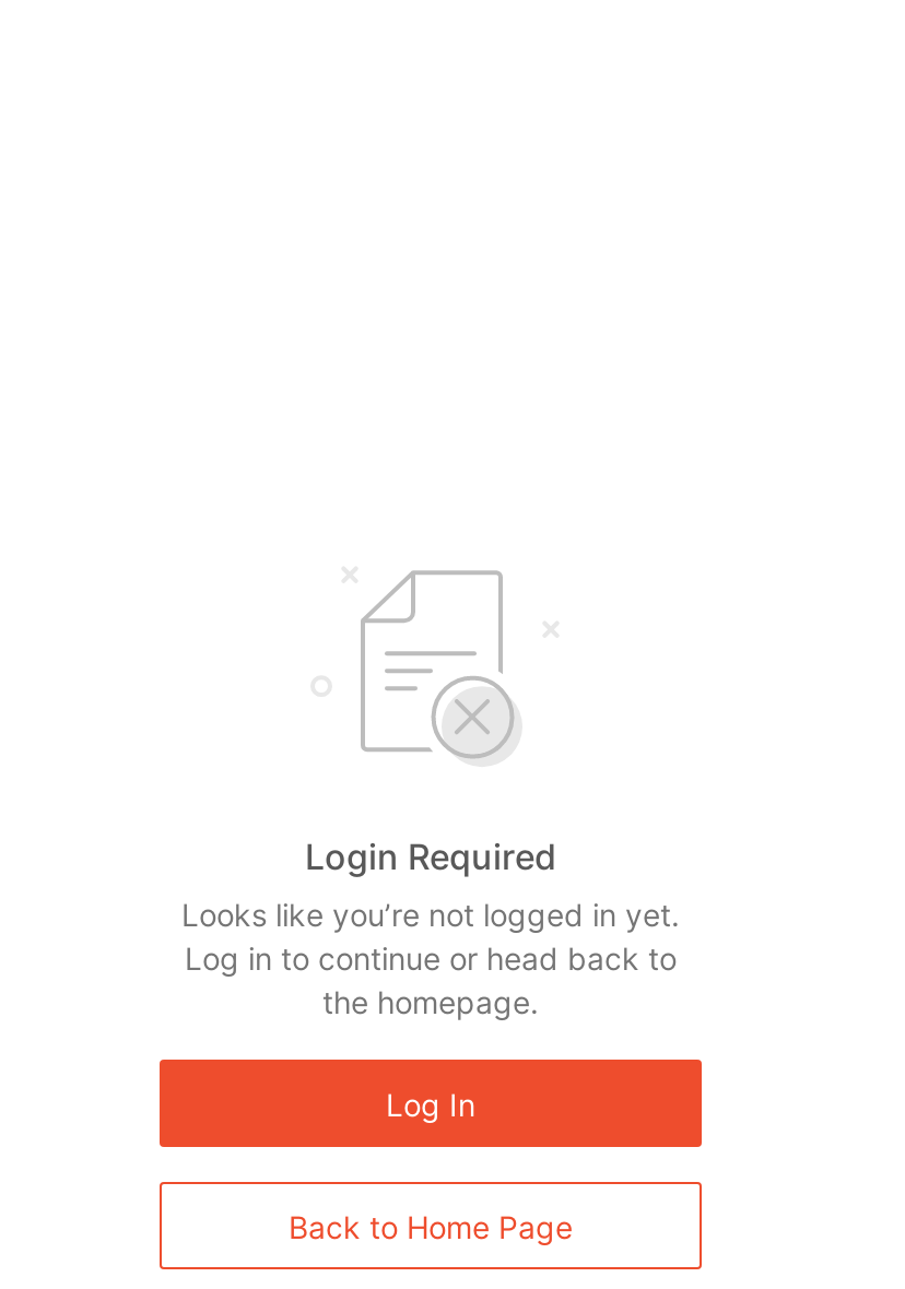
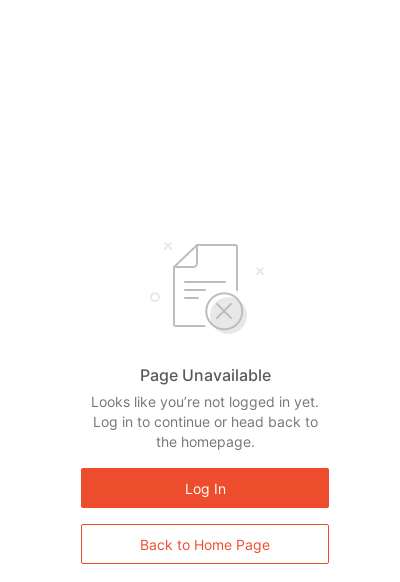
[305,835,556,878] Login Required -> [139,365,270,385] Page Unavailable

